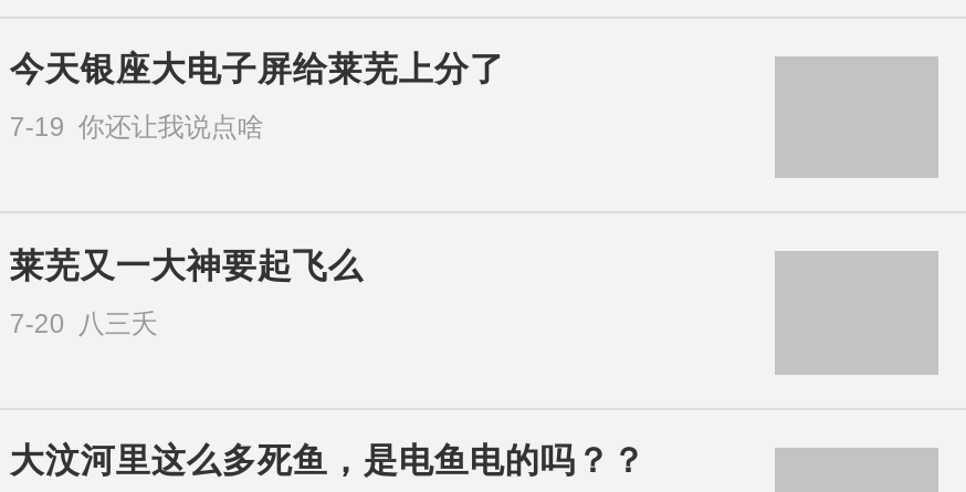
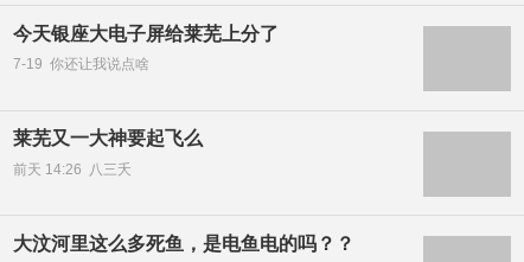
[10,308,158,339] 7-20 八三夭 -> [13,161,131,178] 前天 14:26 八三夭

